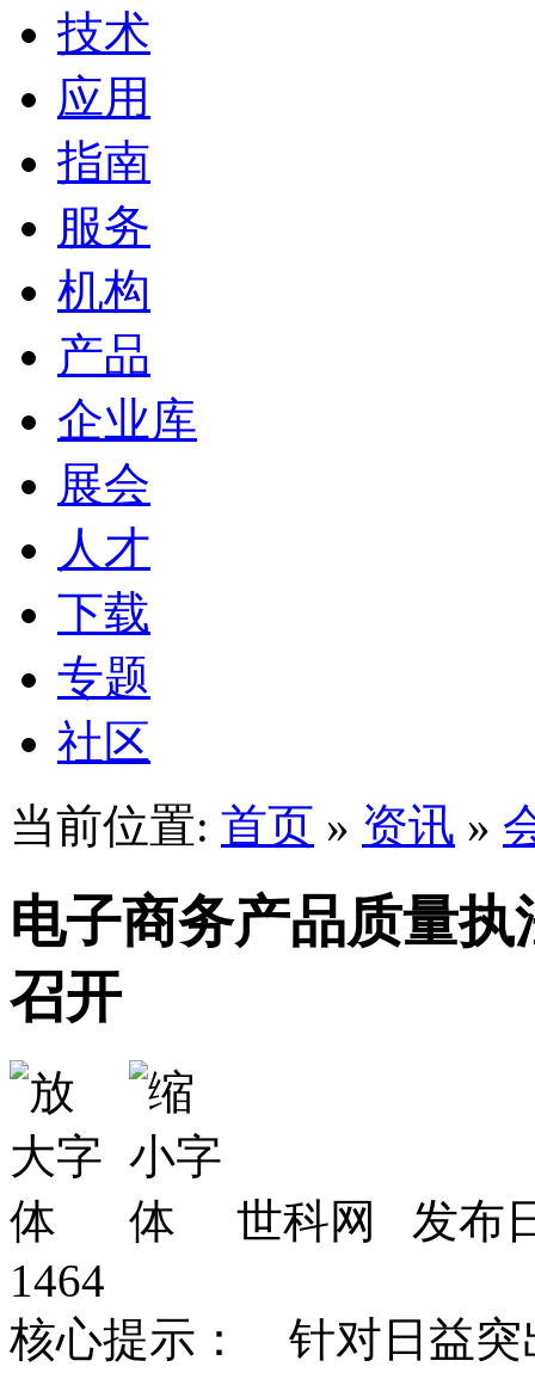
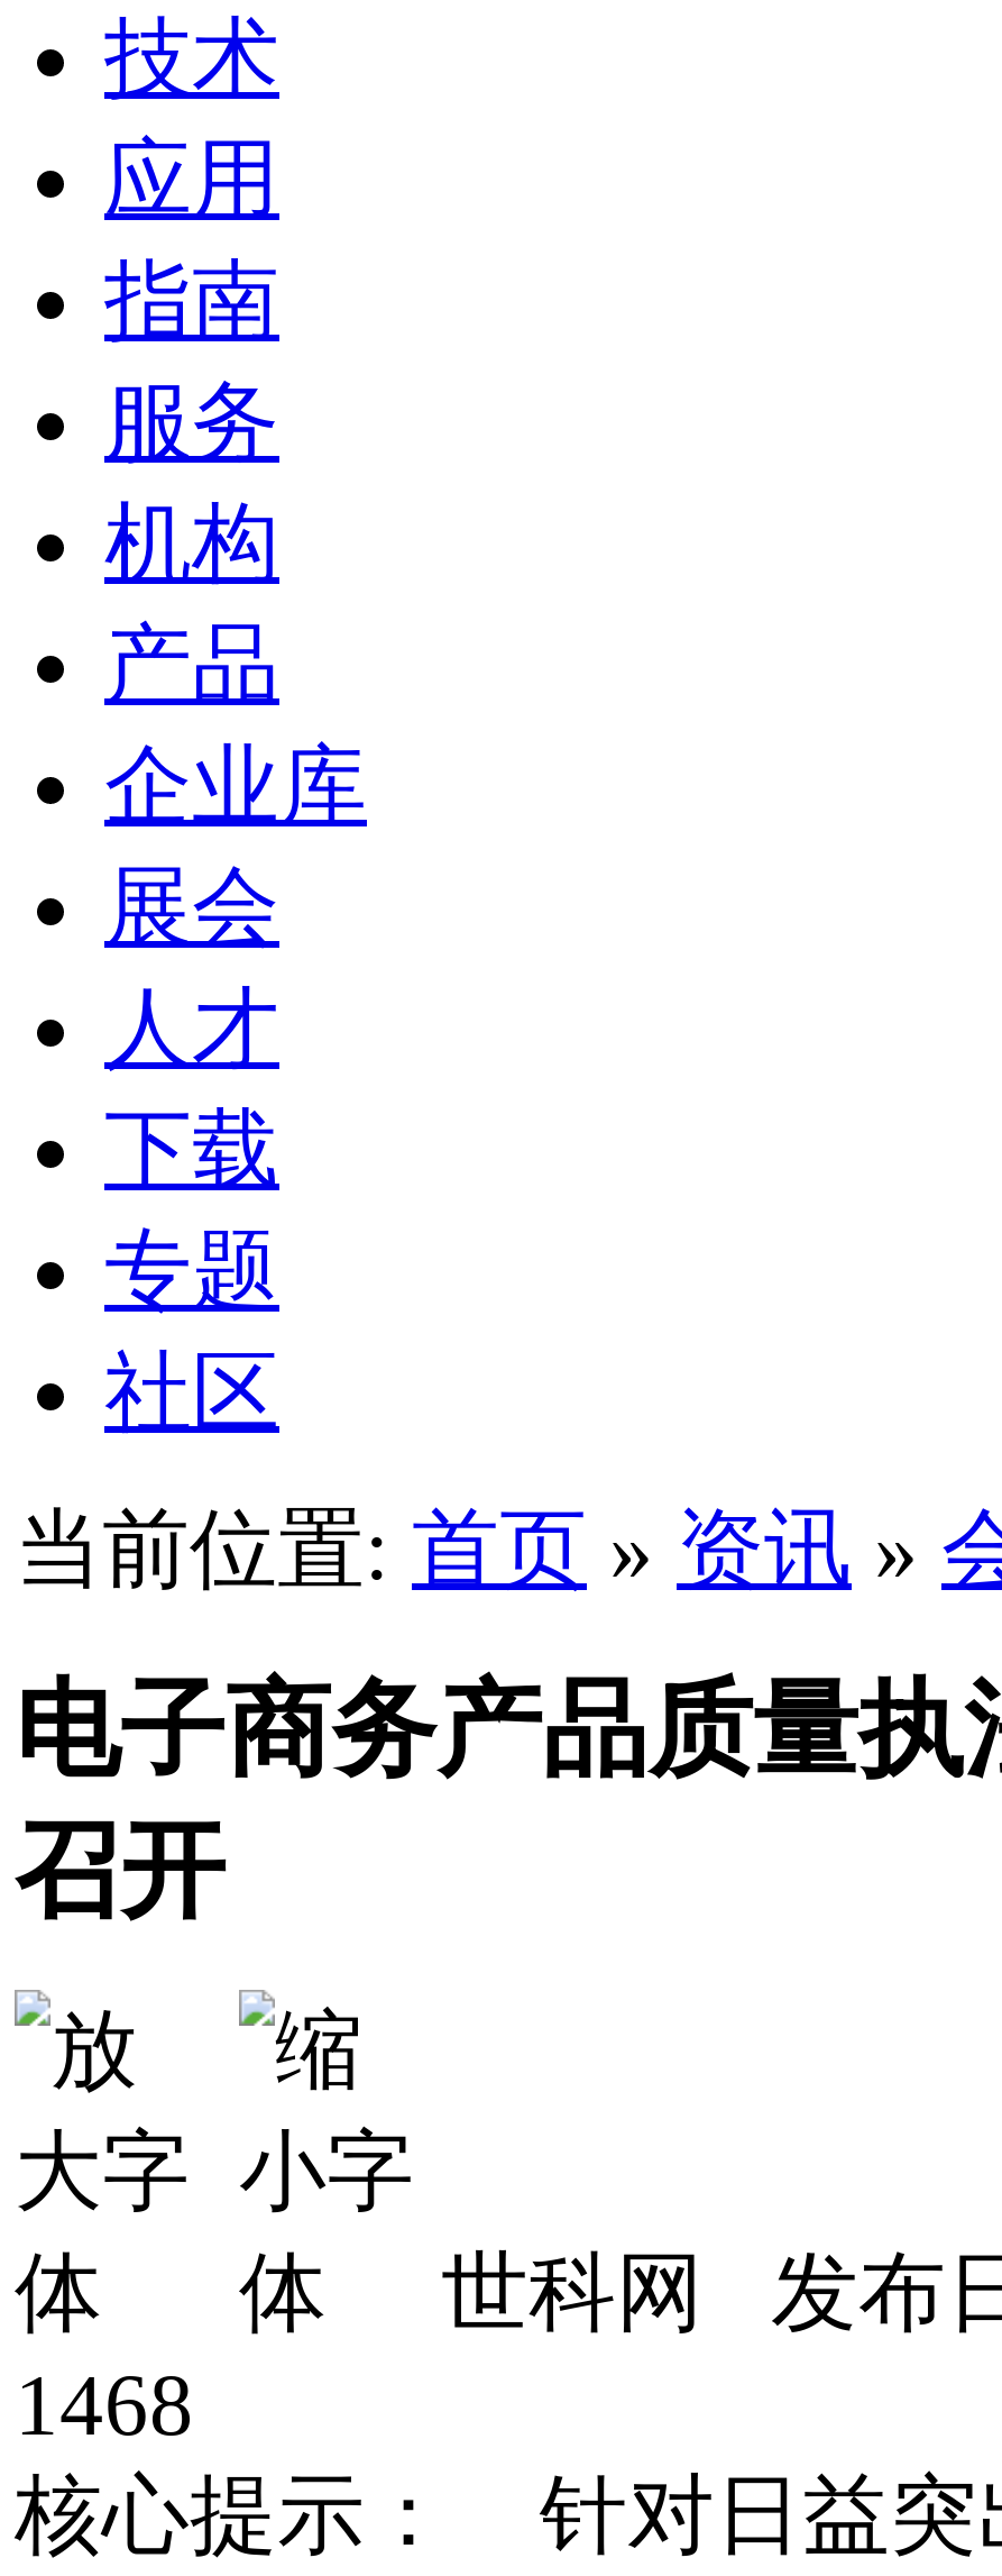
[10,1255,105,1306] 1464 -> [15,2357,194,2453] 1468

